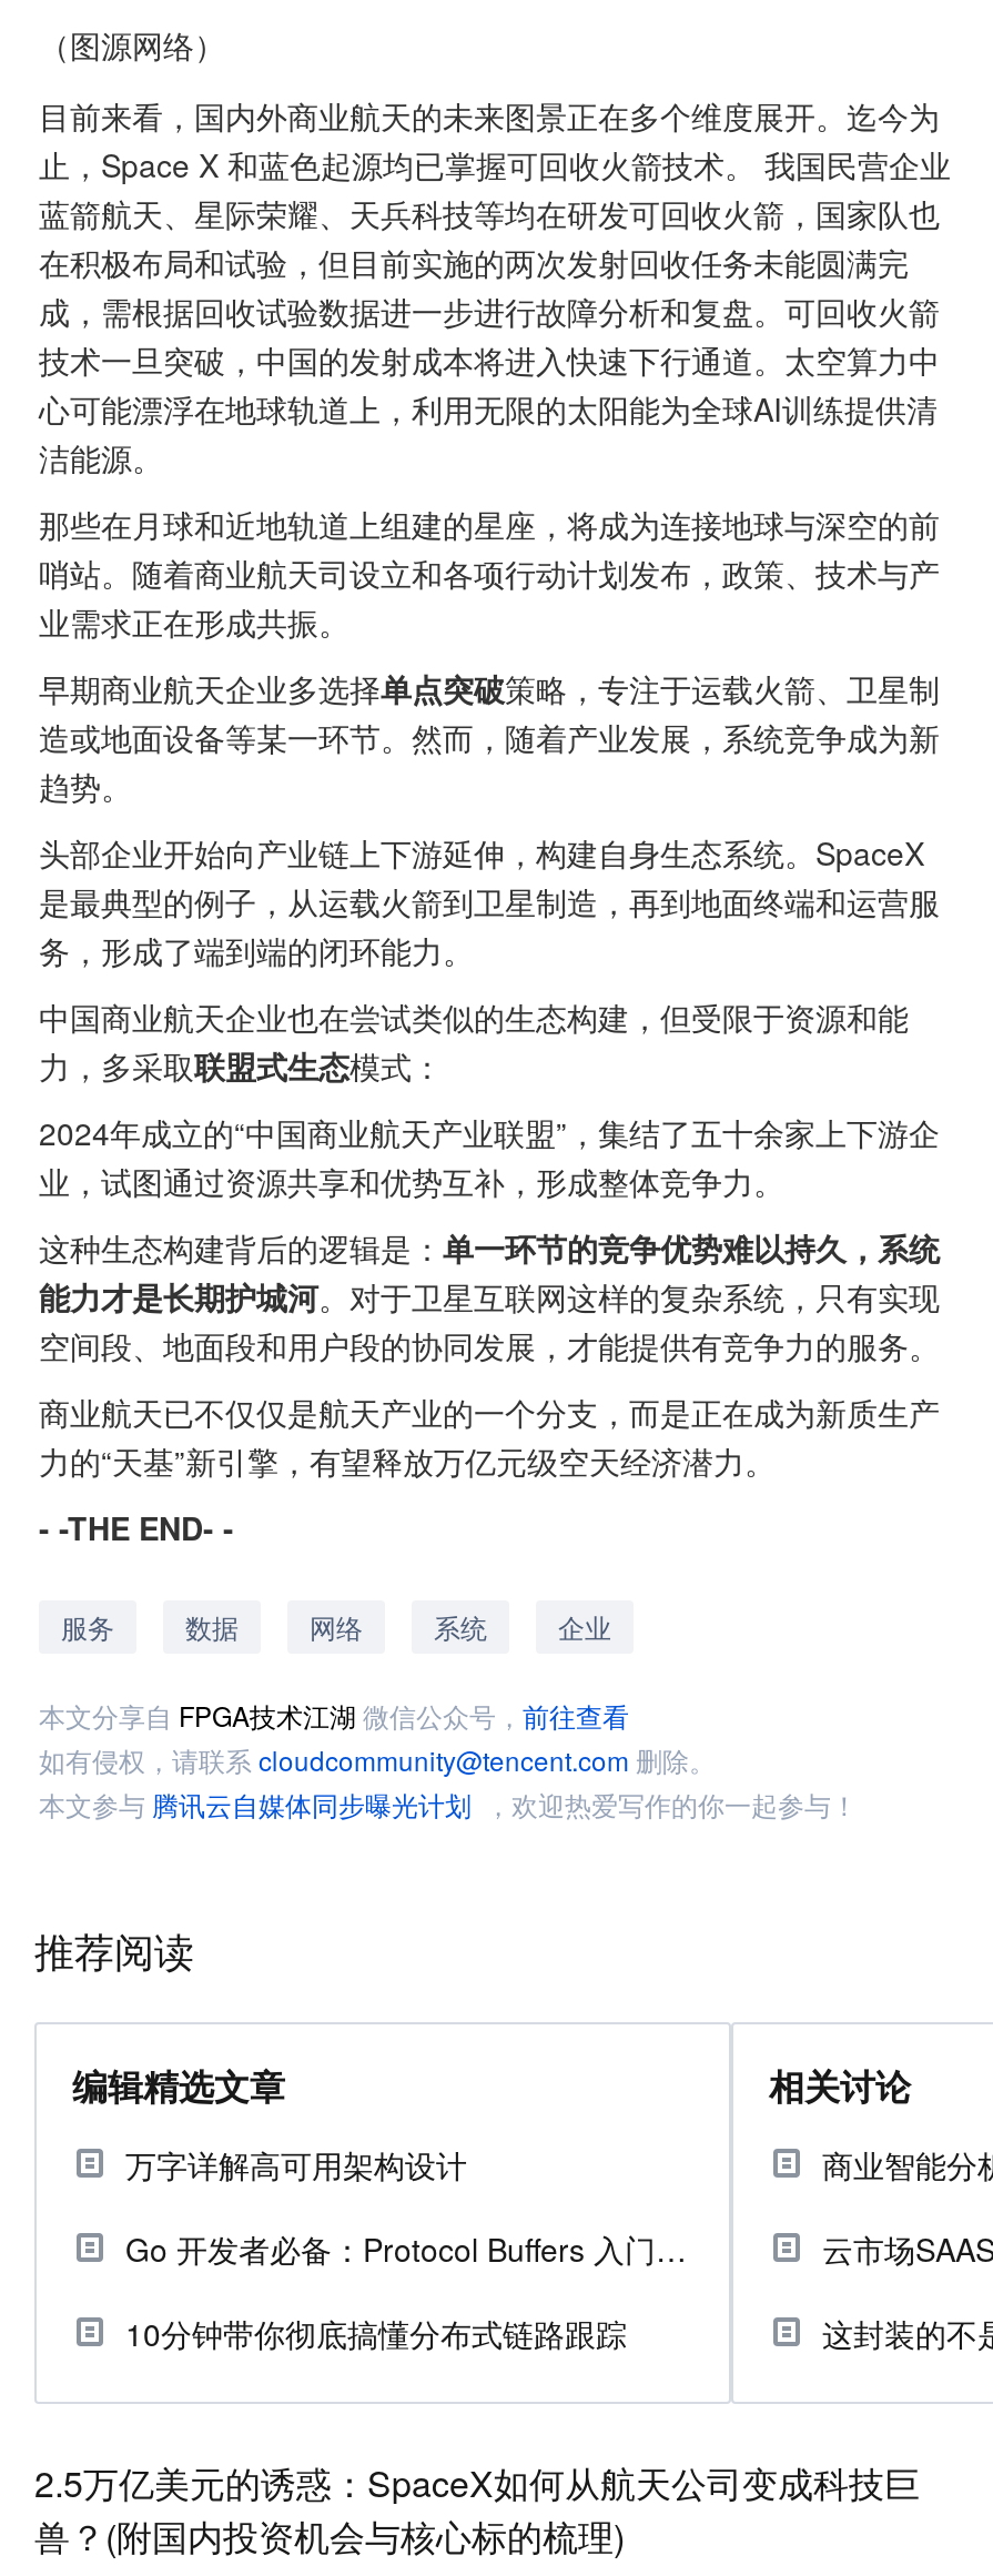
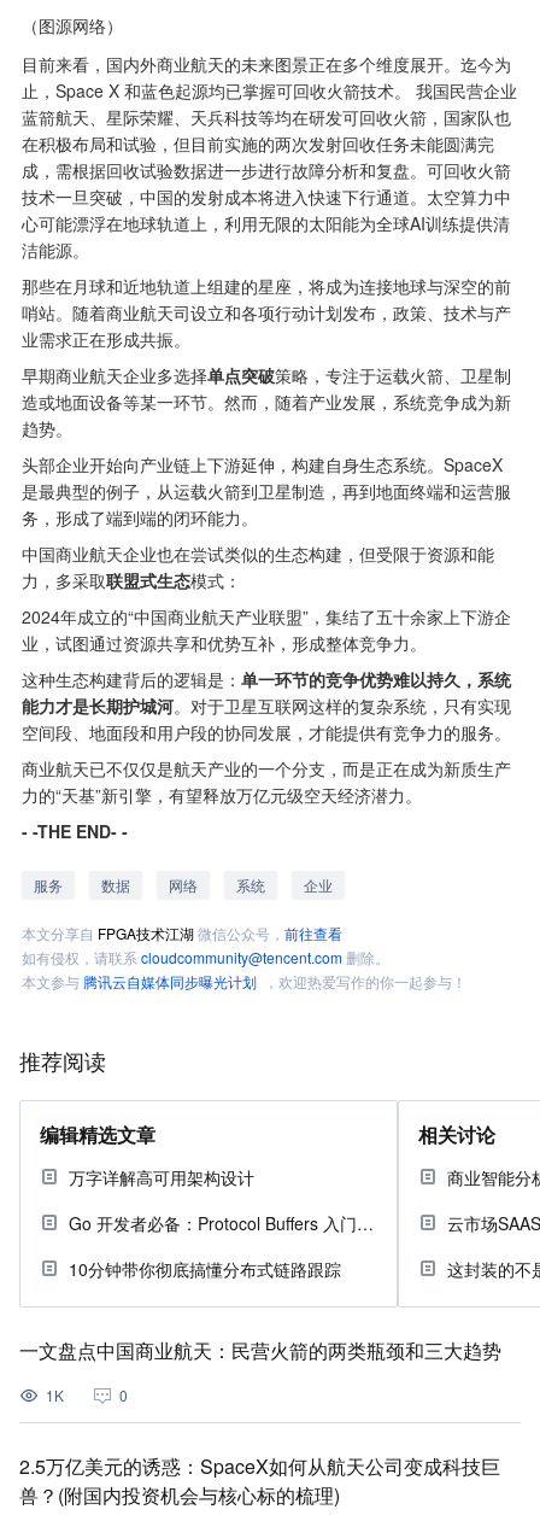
none -> [19,1337,501,1405] 一文盘点中国商业航天：民营火箭的两类瓶颈和三大趋势 | 1K | 0

